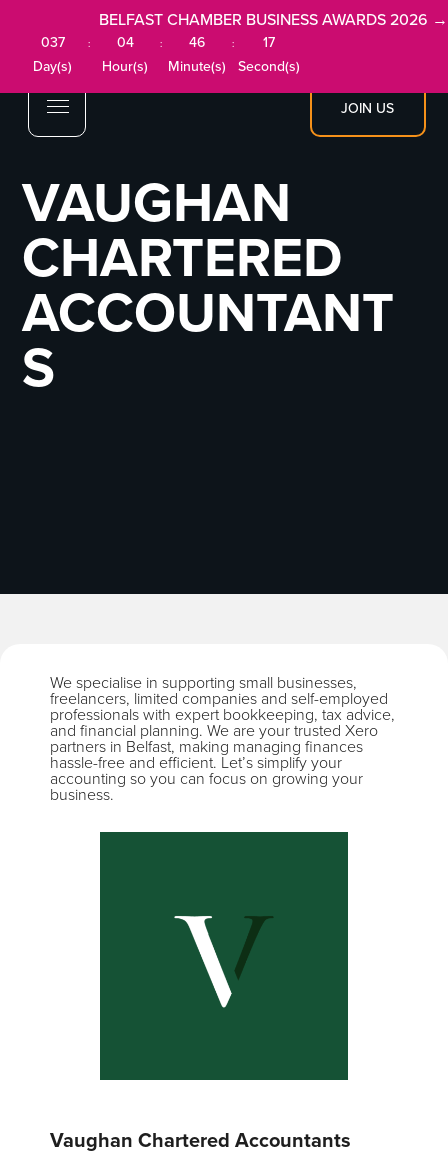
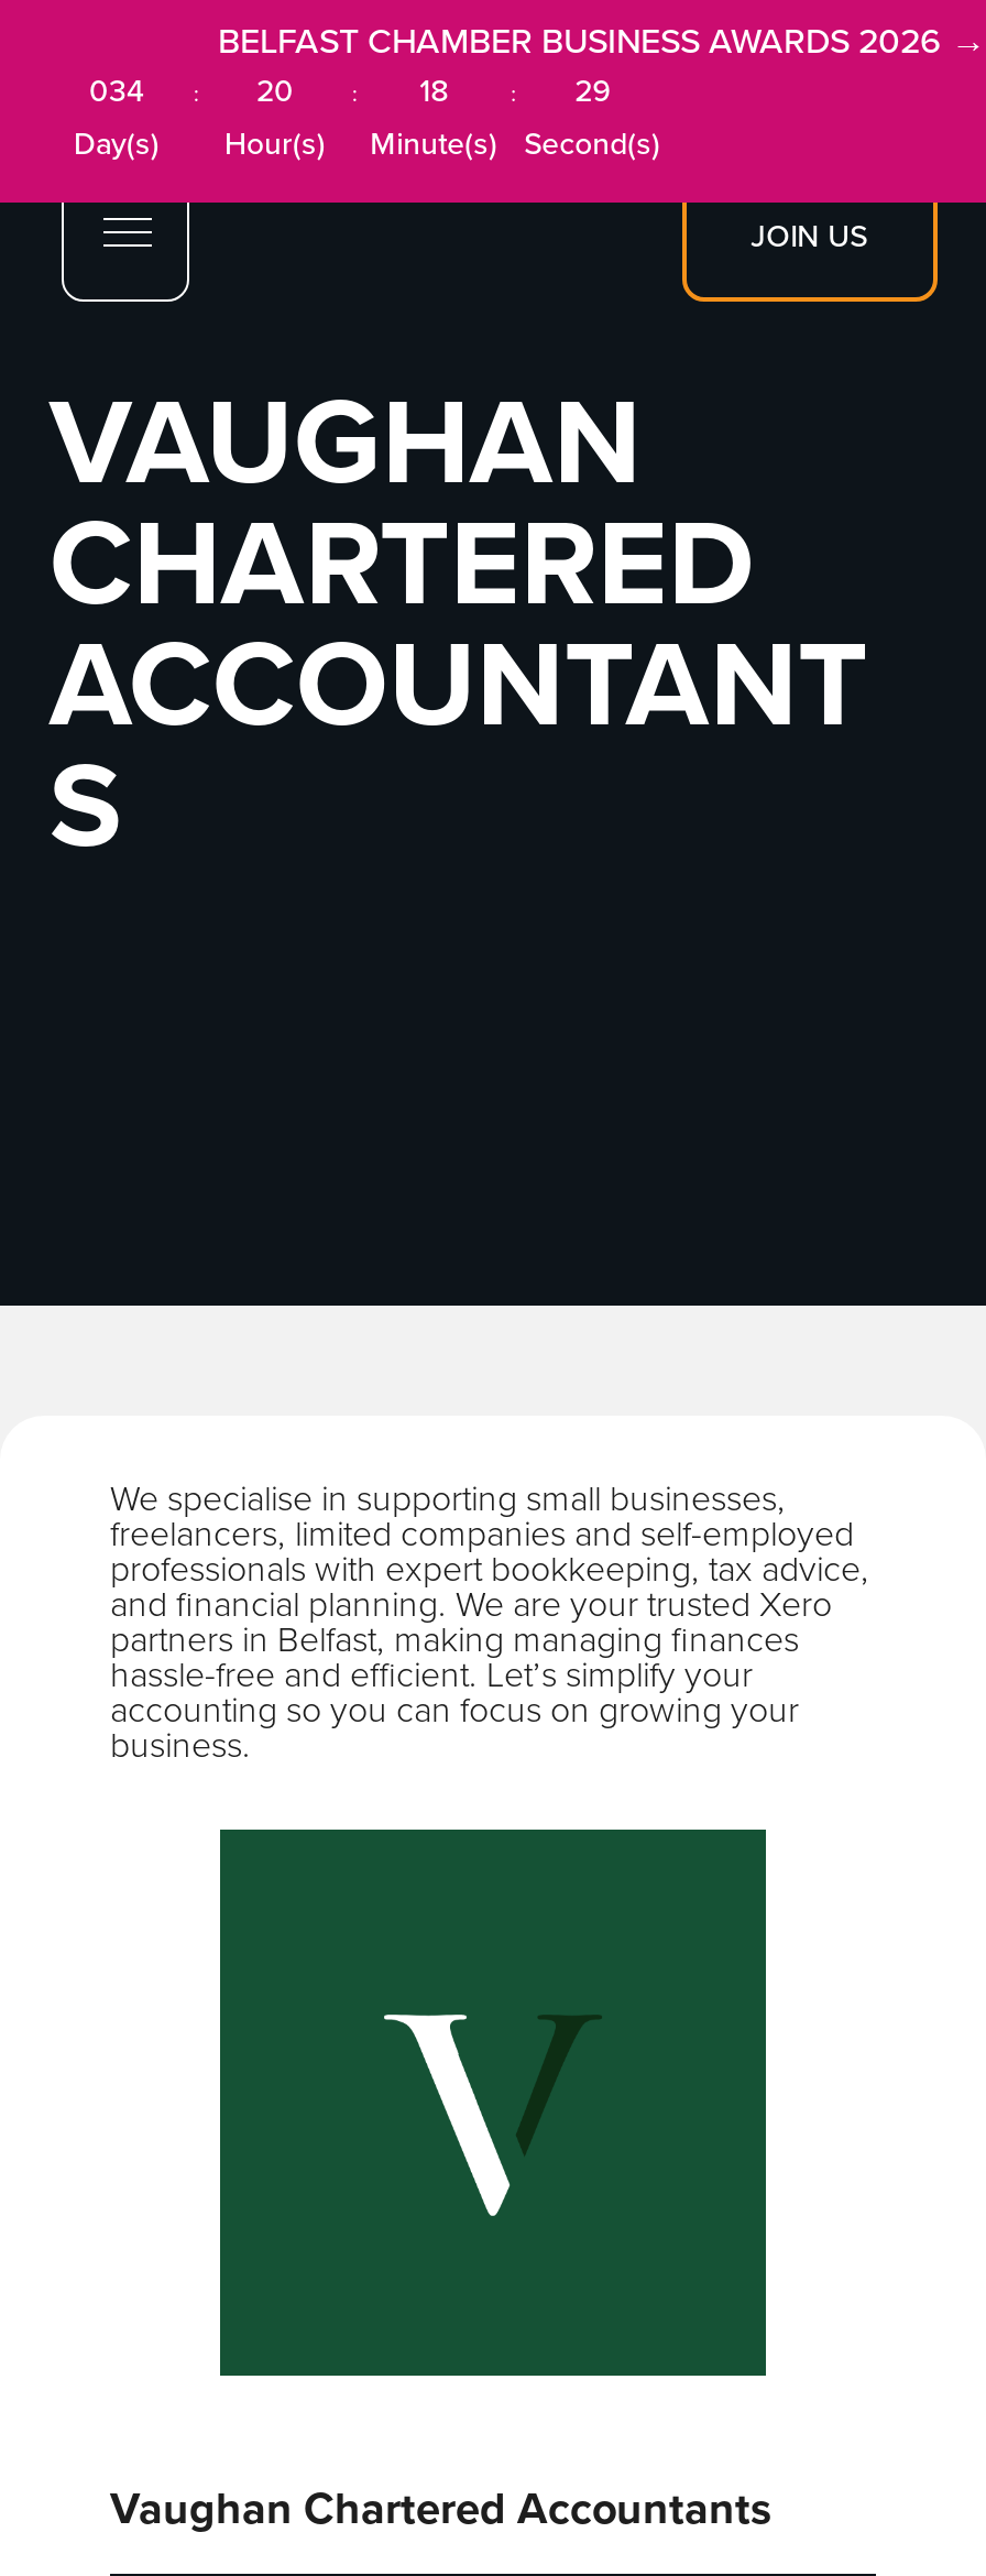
[41,32,65,52] 037 -> [89,68,144,114] 034
[116,32,133,52] 04 -> [256,68,294,114] 20
[189,32,205,52] 46 -> [419,68,448,114] 18
[263,32,275,52] 17 -> [575,68,610,114] 29

